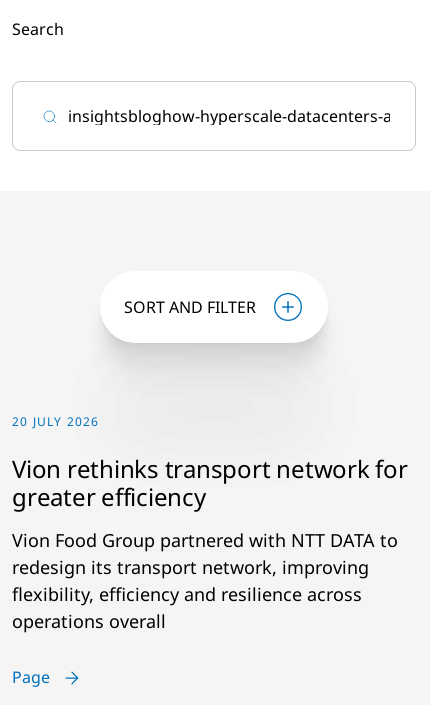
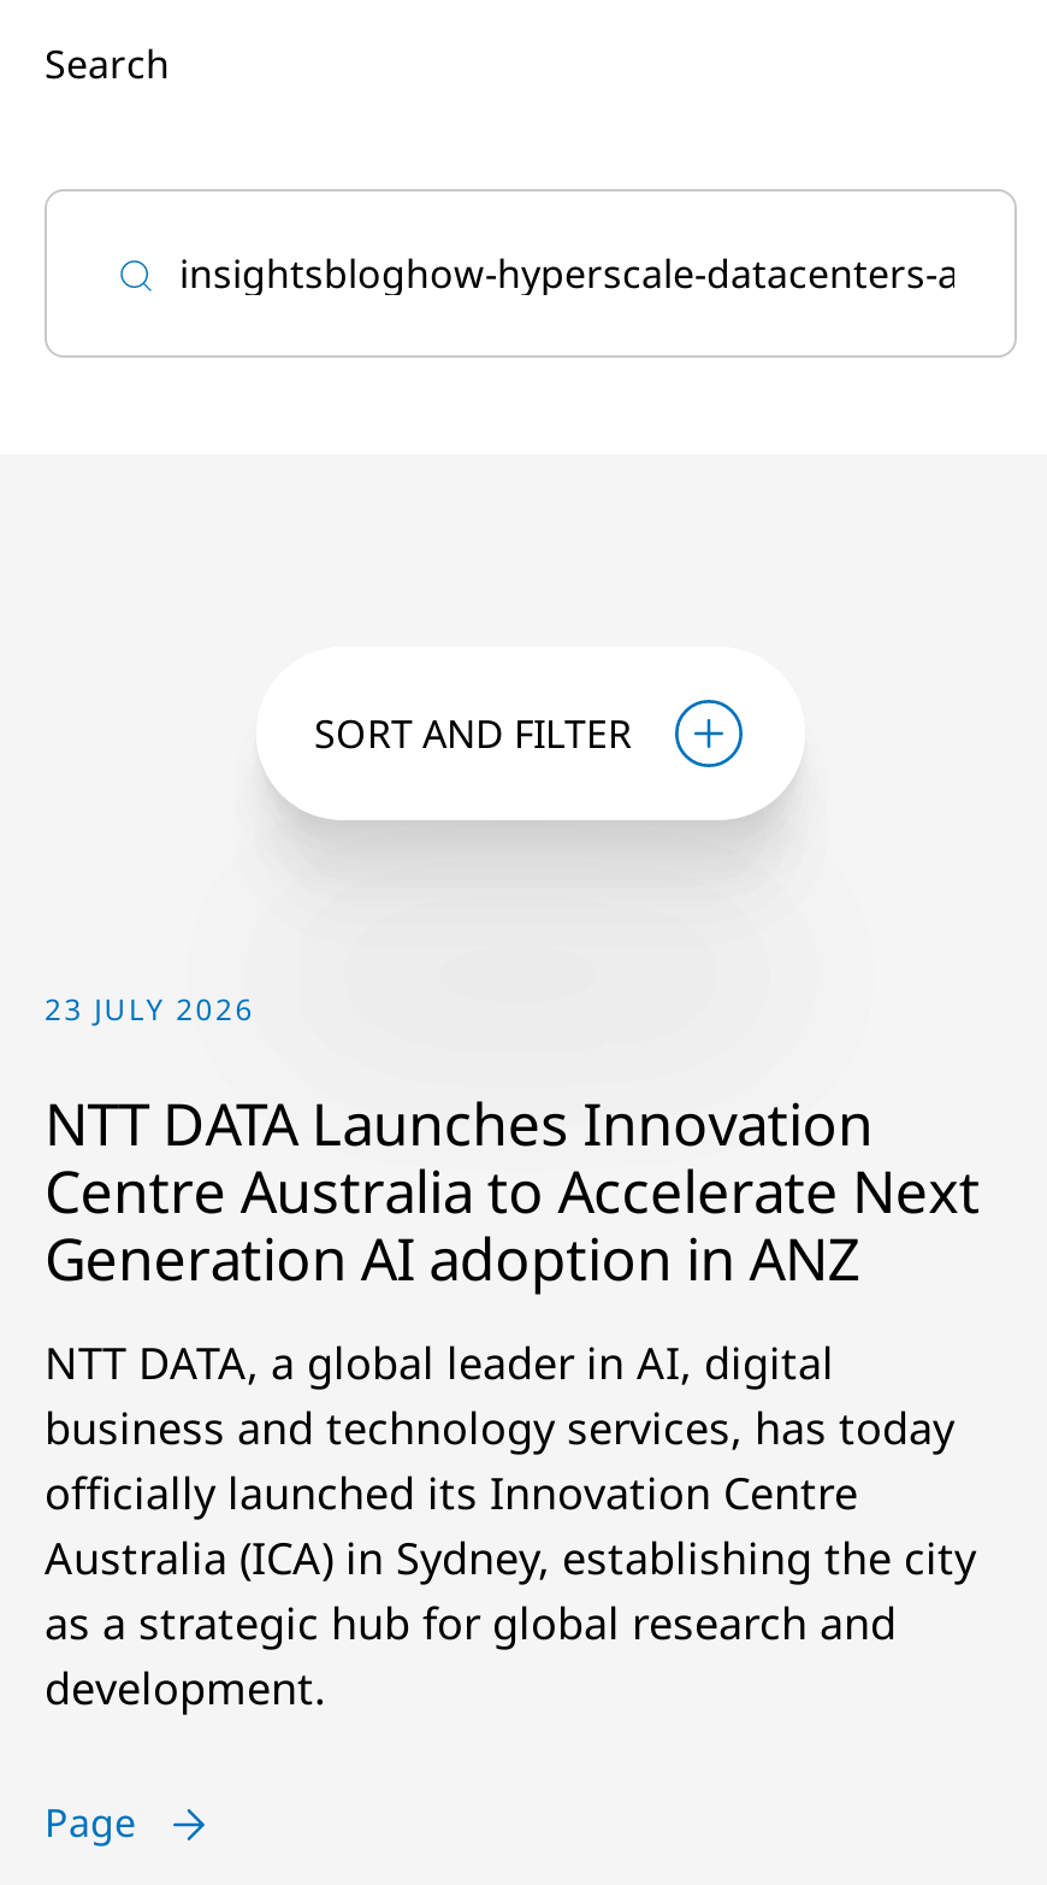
[12,413,99,430] 20 JULY 2026 -> [45,988,255,1029] 23 JULY 2026
[12,452,408,513] Vion rethinks transport network for | greater efficiency -> [45,1082,980,1297] NTT DATA Launches Innovation | Centre Australia to Accelerate Next | Generation AI adoption in ANZ
[12,528,398,633] Vion Food Group partnered with NTT DATA to | redesign its transport network, improving | flexibility, efficiency and resilience across | operations overall -> [45,1333,976,1716] NTT DATA, a global leader in AI, digital | business and technology services, has today | officially launched its Innovation Centre | Australia (ICA) in Sydney, establishing the city | as a strategic hub for global research and | development.

